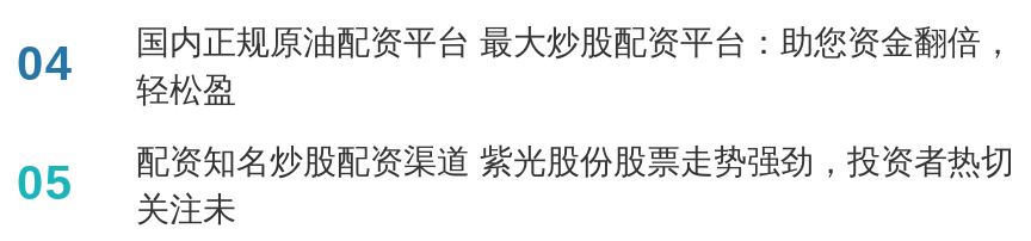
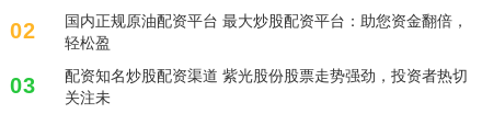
[17,37,74,89] 04 -> [10,19,36,43] 02
[17,137,1014,230] 05 配资知名炒股配资渠道 紫光股份股票走势强劲，投资者热切 关注未 -> [10,65,468,107] 03 配资知名炒股配资渠道 紫光股份股票走势强劲，投资者热切 关注未

